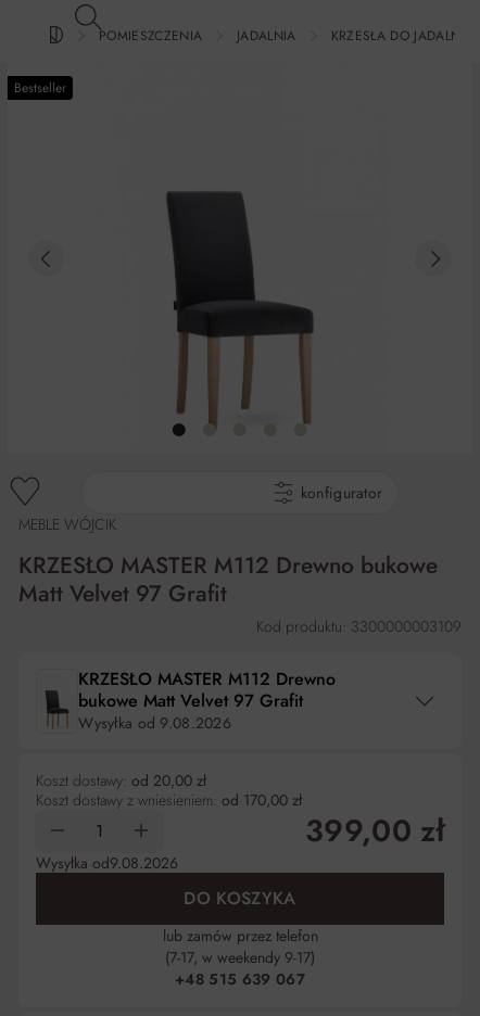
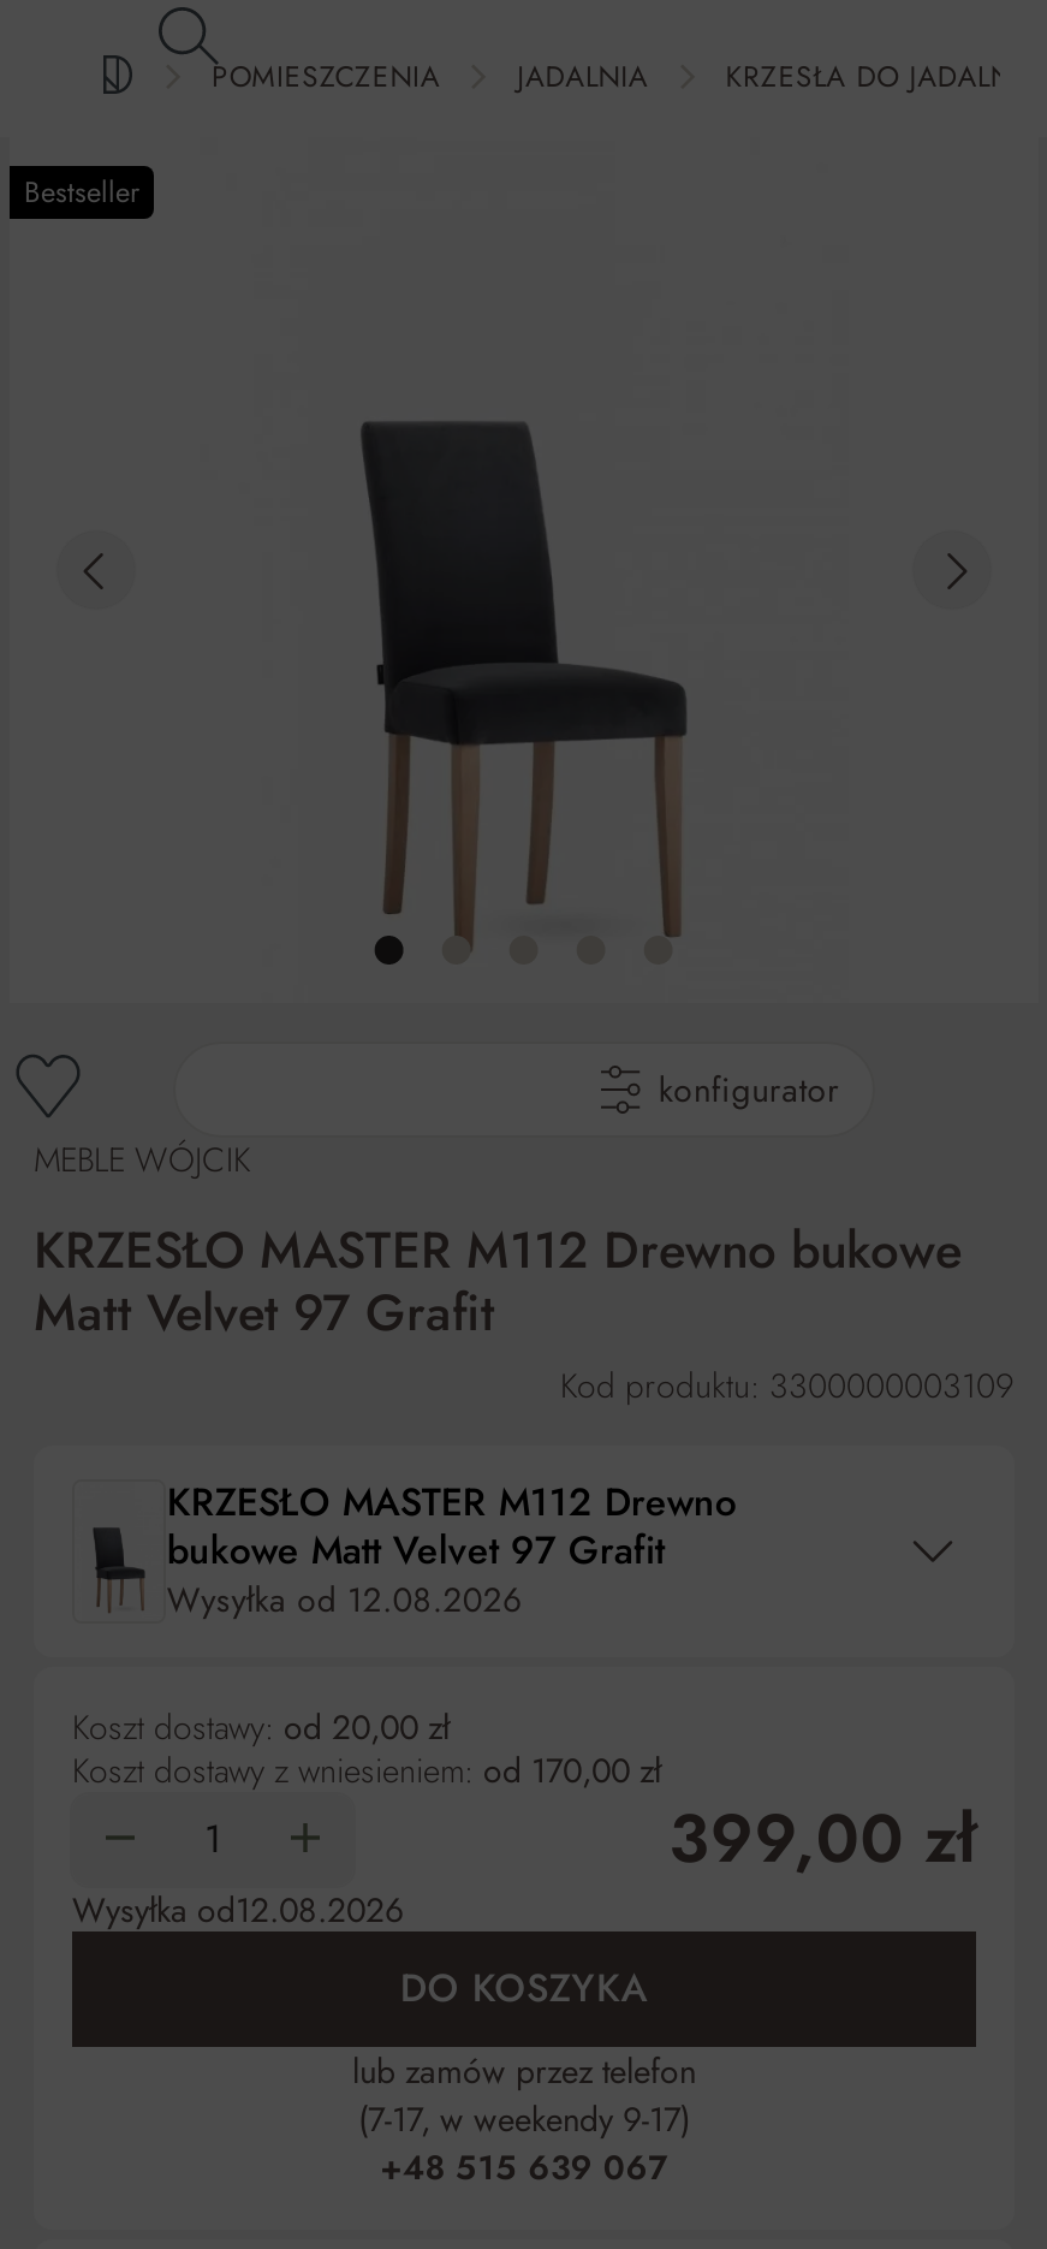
[79,712,231,734] Wysyłka od 9.08.2026 -> [167,1576,522,1624] Wysyłka od 12.08.2026
[36,852,178,874] Wysyłka od9.08.2026 -> [72,1886,404,1934] Wysyłka od12.08.2026

